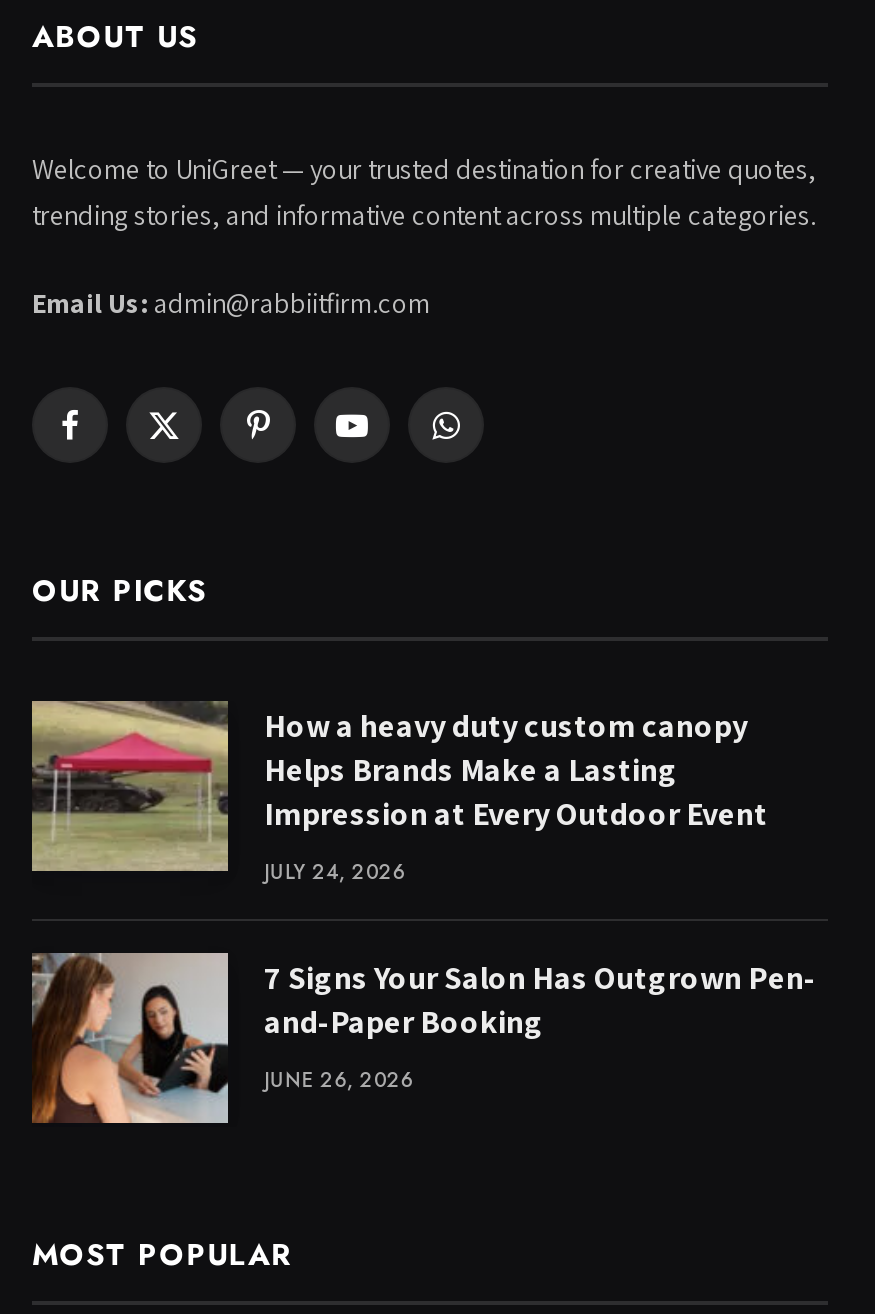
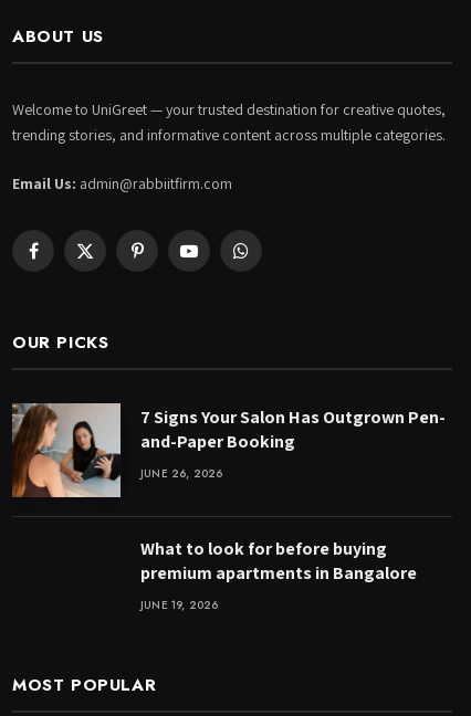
[30,701,768,886] [image] | How a heavy duty custom canopy | Helps Brands Make a Lasting | Impression at Every Outdoor Event | JULY 24, 2026 -> none
moved [28,949,816,1125] -> [10,401,446,498]: [image] | 7 Signs Your Salon Has Outgrown Pen- | and-Paper Booking | JUNE 26, 2026
none -> [140,537,417,613] What to look for before buying | premium apartments in Bangalore | JUNE 19, 2026

